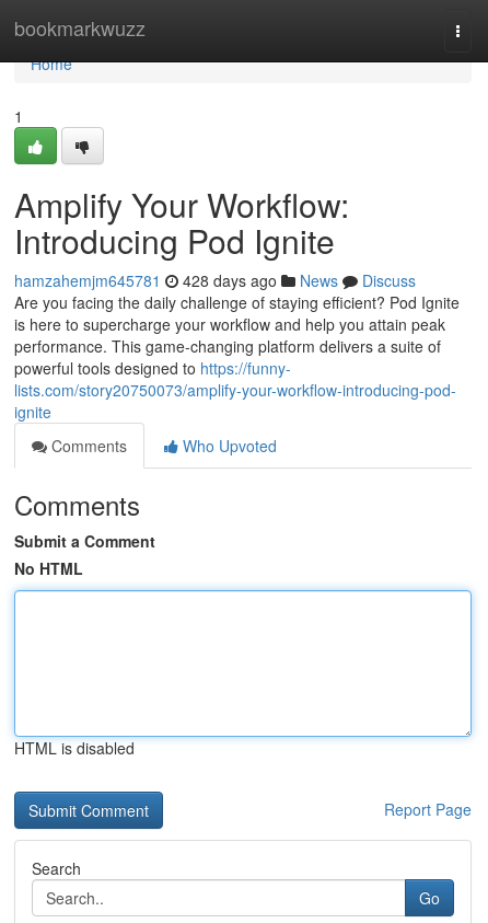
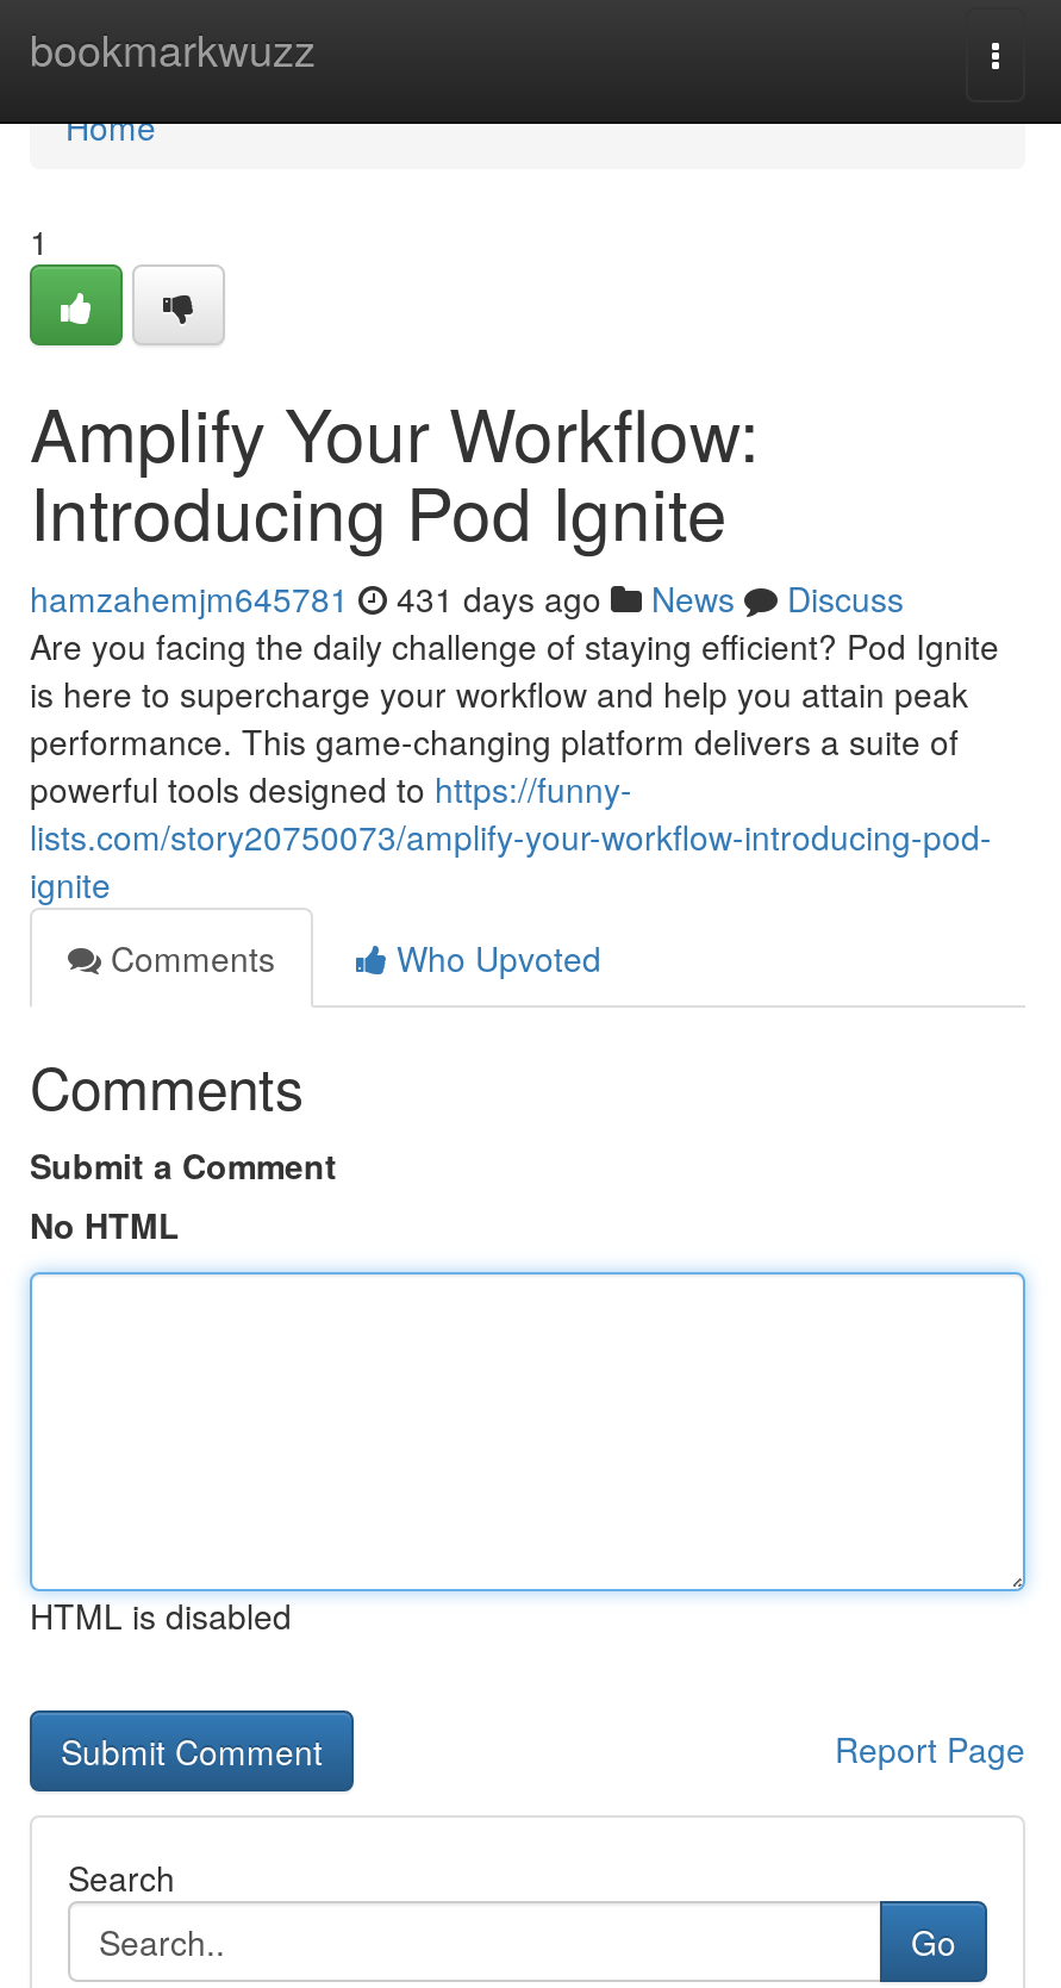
[14,269,416,291] hamzahemjm645781 428 days ago News Discuss -> [30,574,904,622] hamzahemjm645781 431 days ago News Discuss

